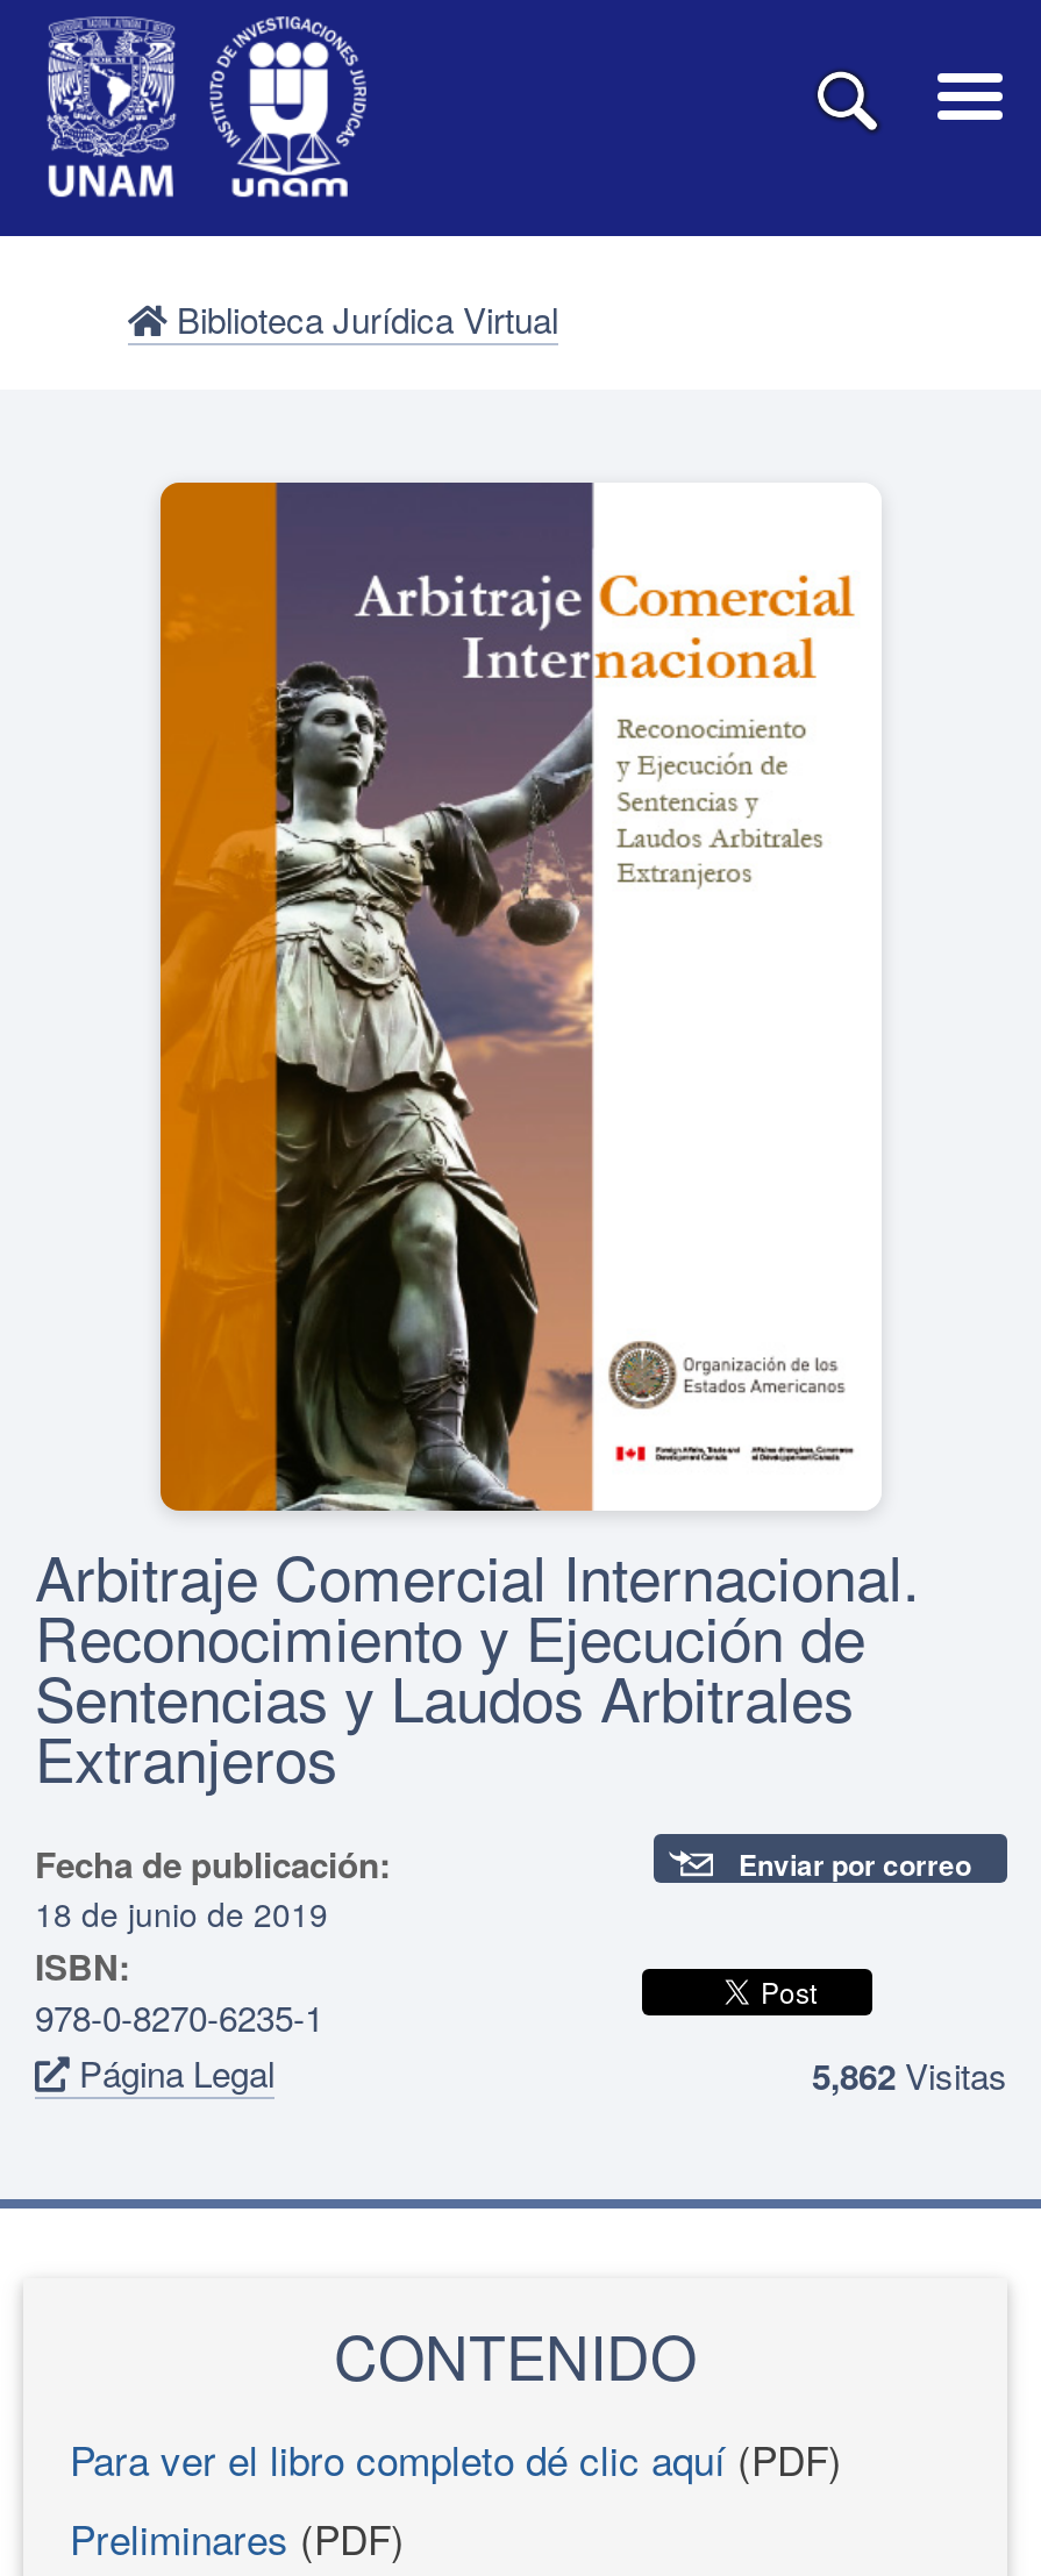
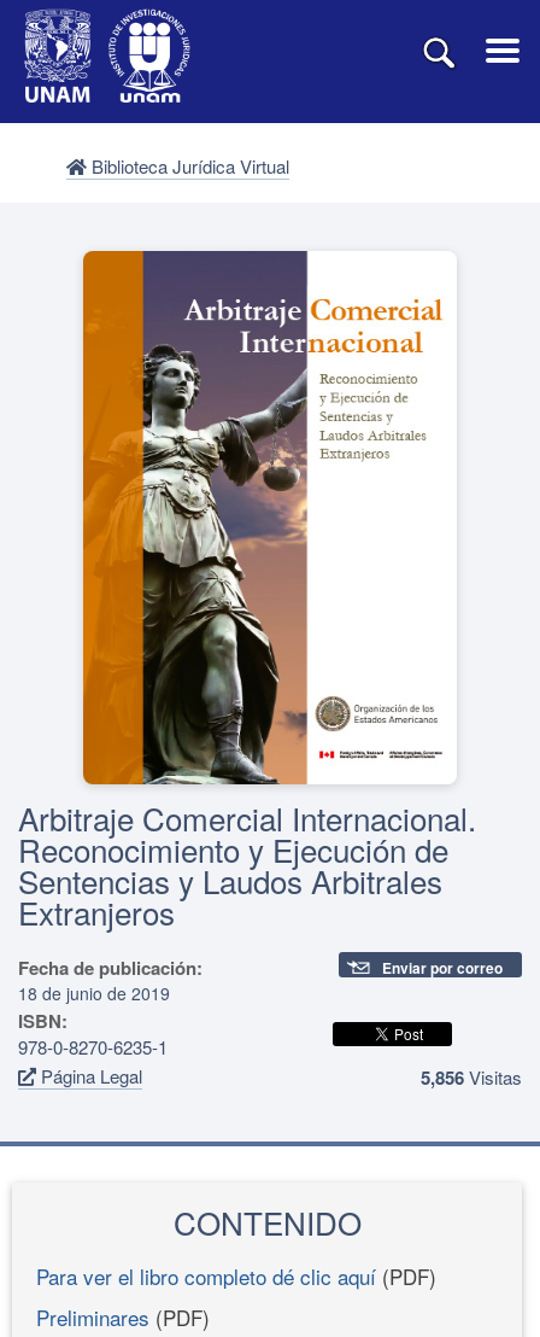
[812,2049,1007,2100] 5,862 Visitas -> [421,1064,522,1090] 5,856 Visitas

